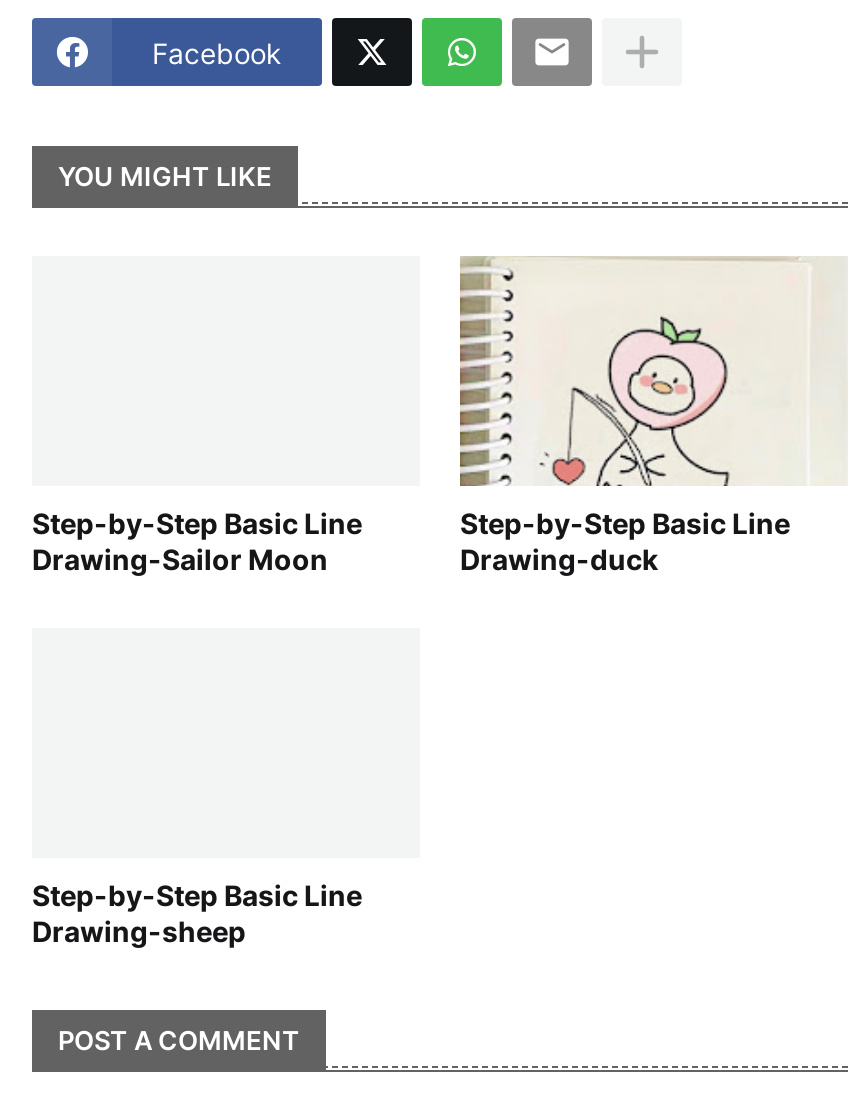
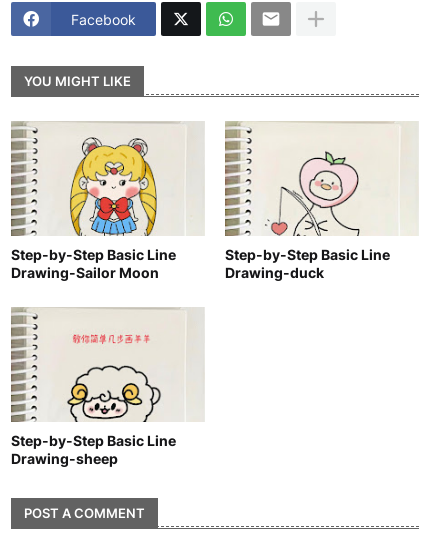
none -> [10,121,204,237] [image]
none -> [10,307,204,423] [image]

